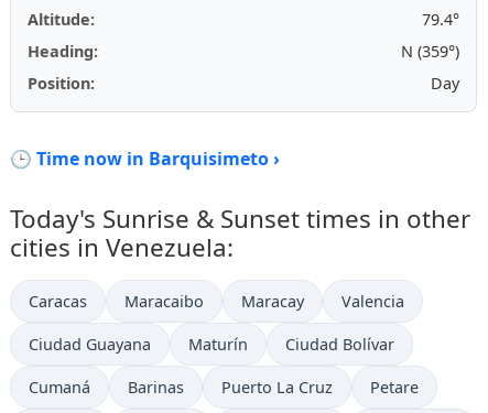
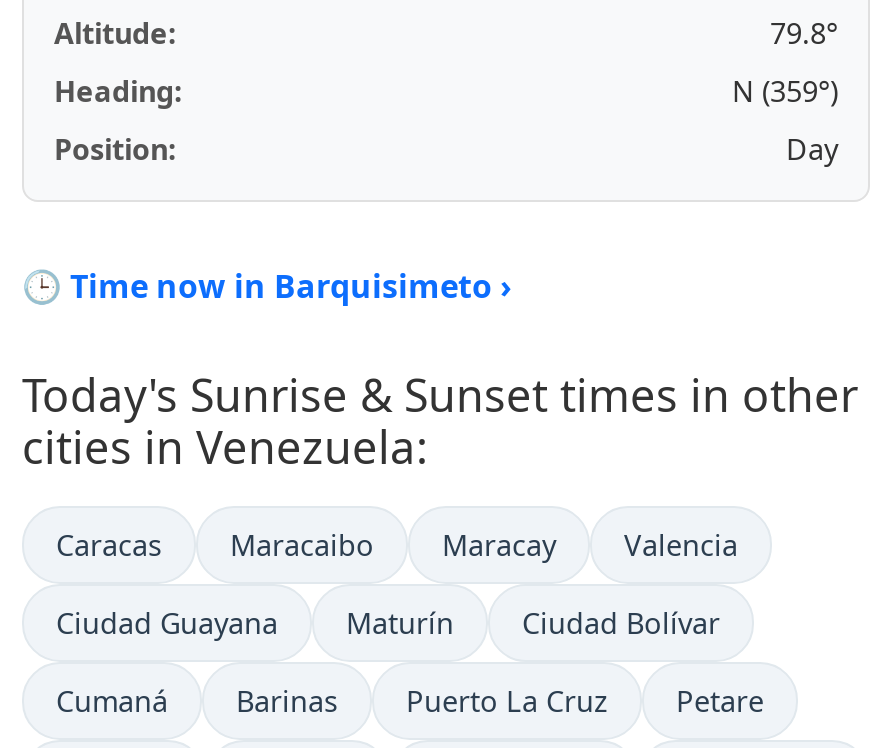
[422,9,459,30] 79.4° -> [770,14,838,52] 79.8°

